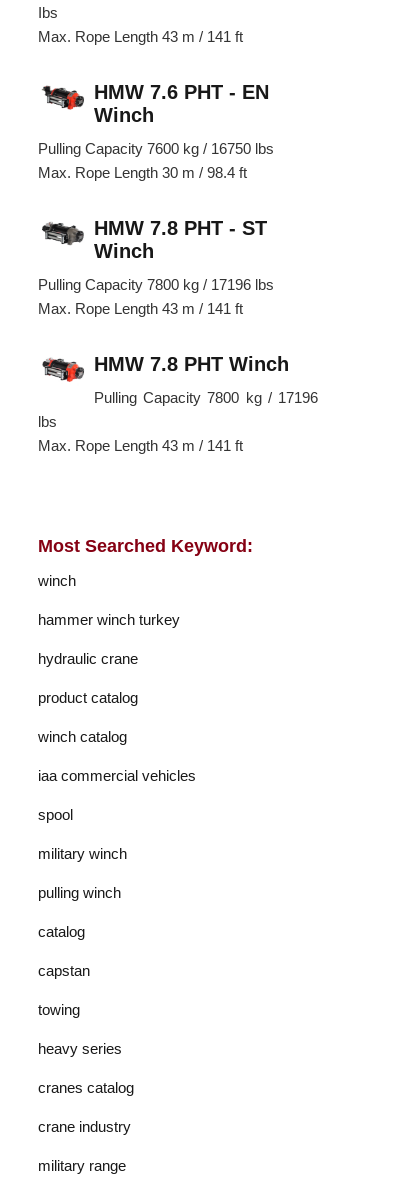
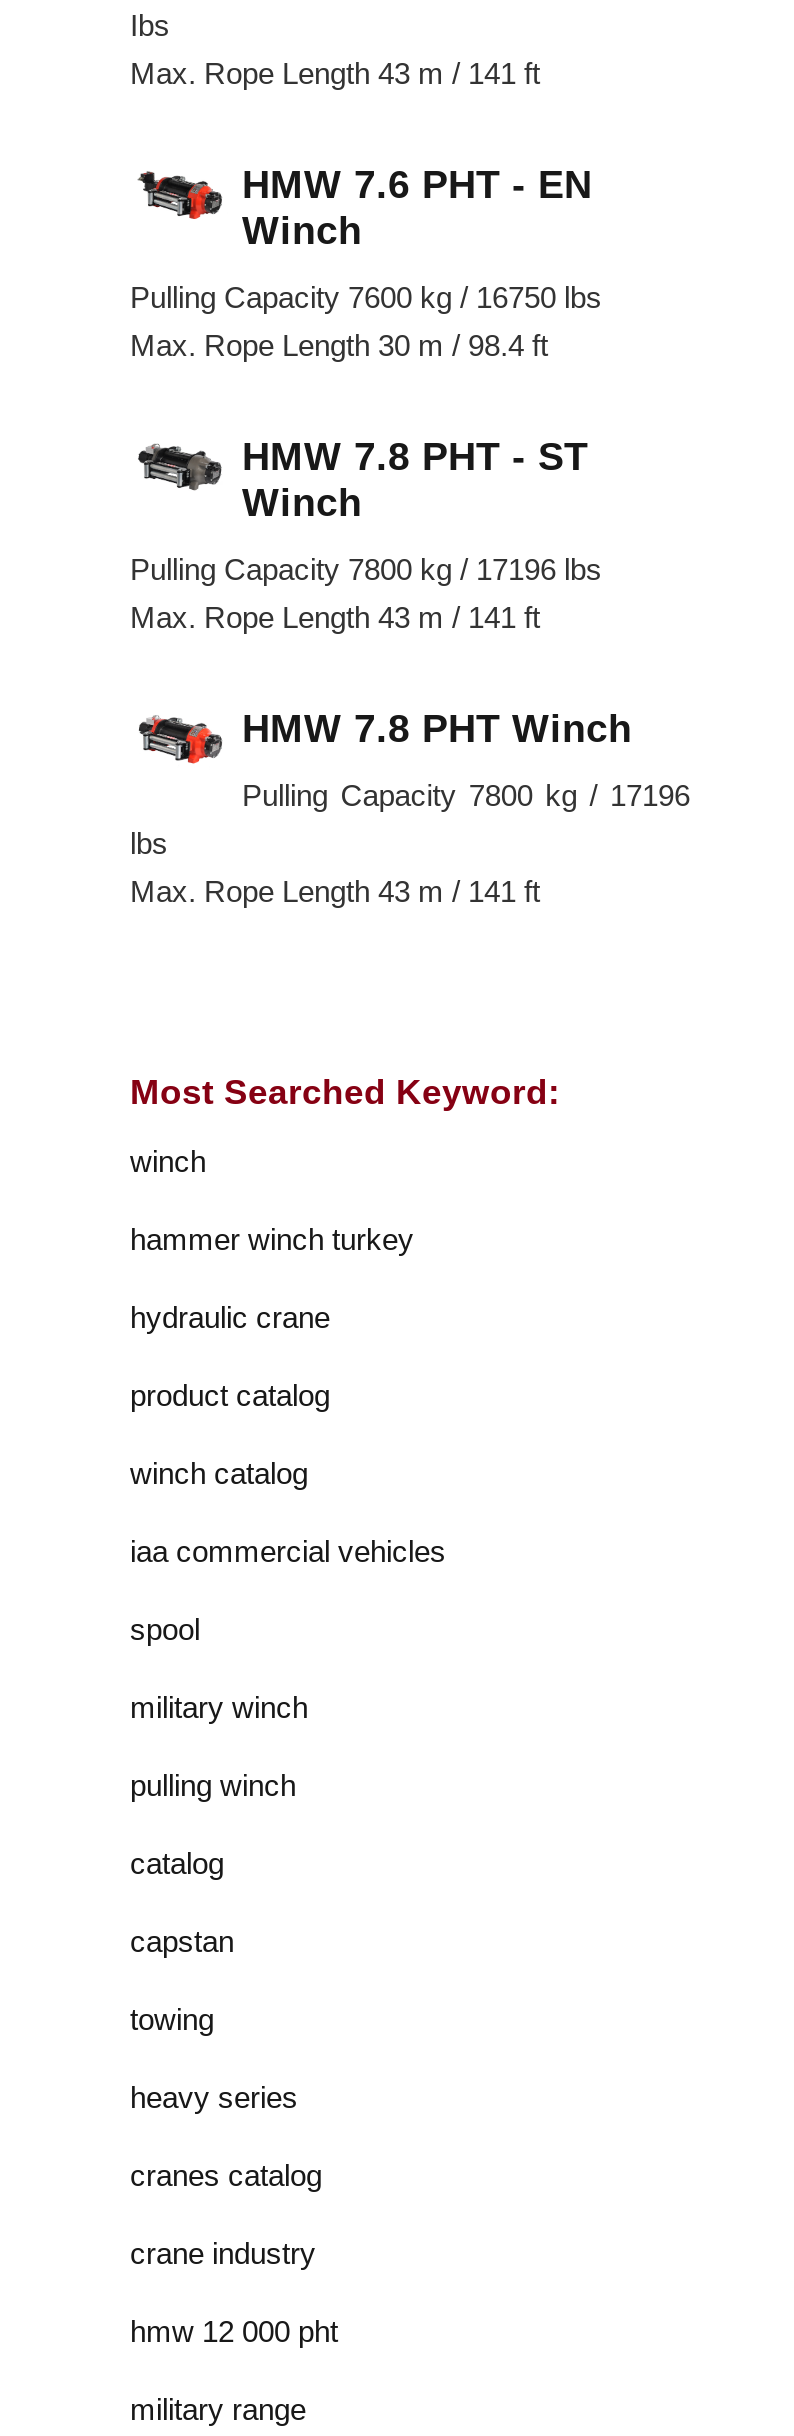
none -> [130,2314,338,2348] hmw 12 000 pht

